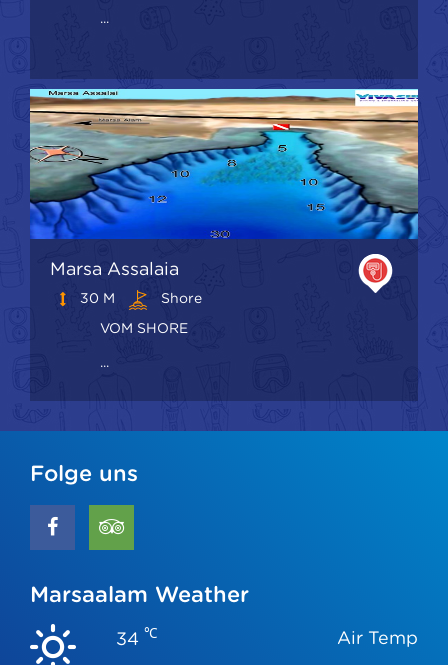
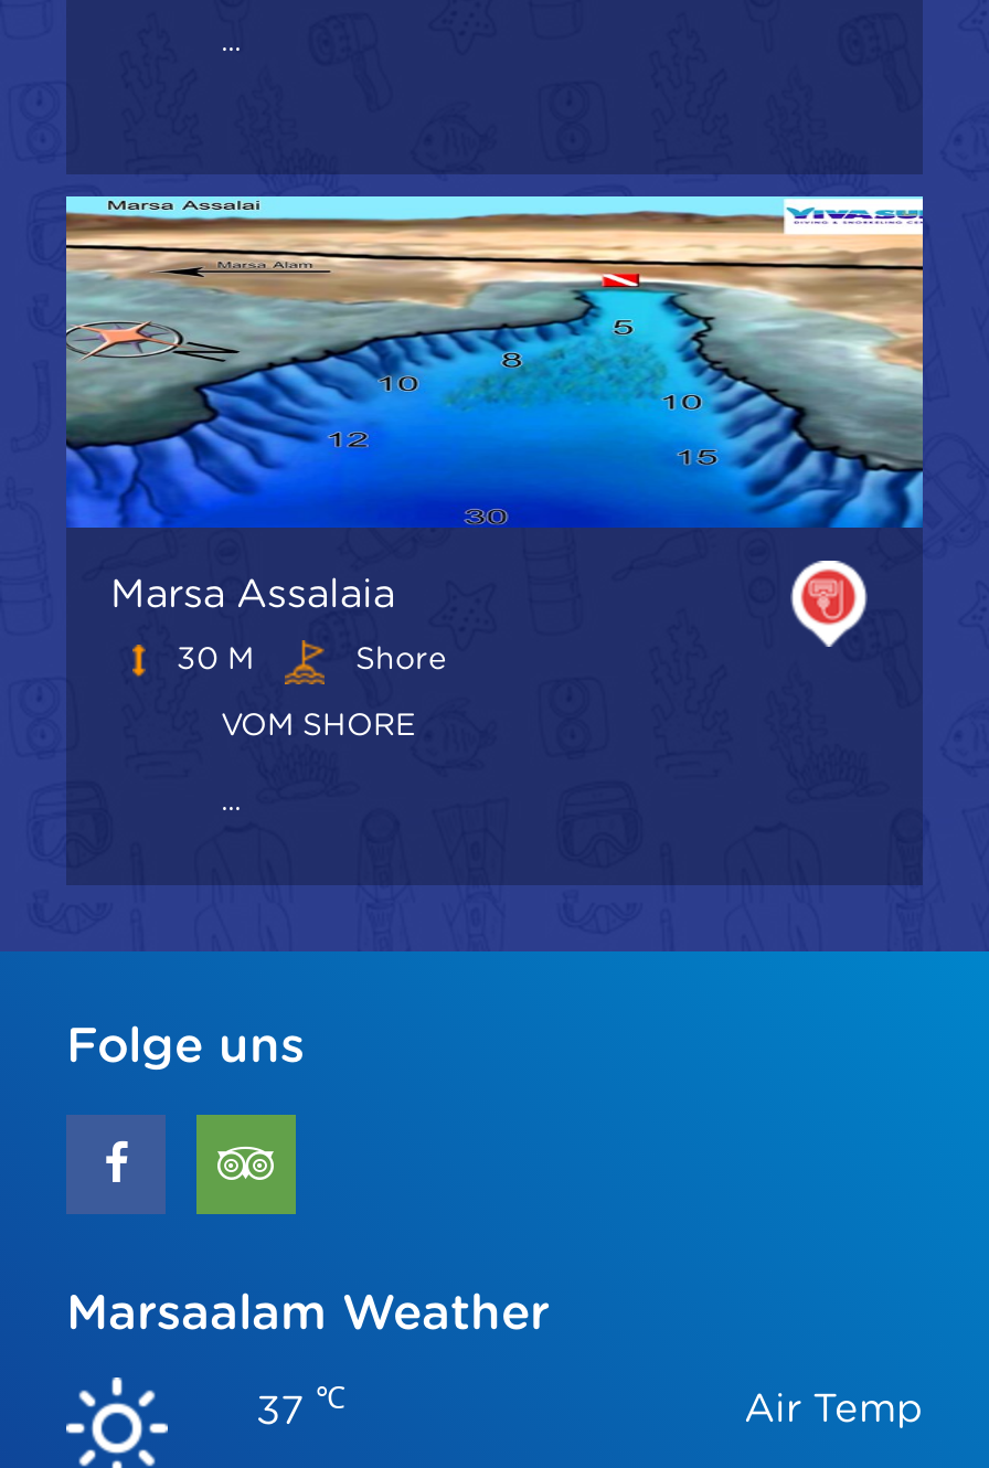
[116,625,157,649] 34 ℃ -> [256,1380,344,1432] 37 ℃

